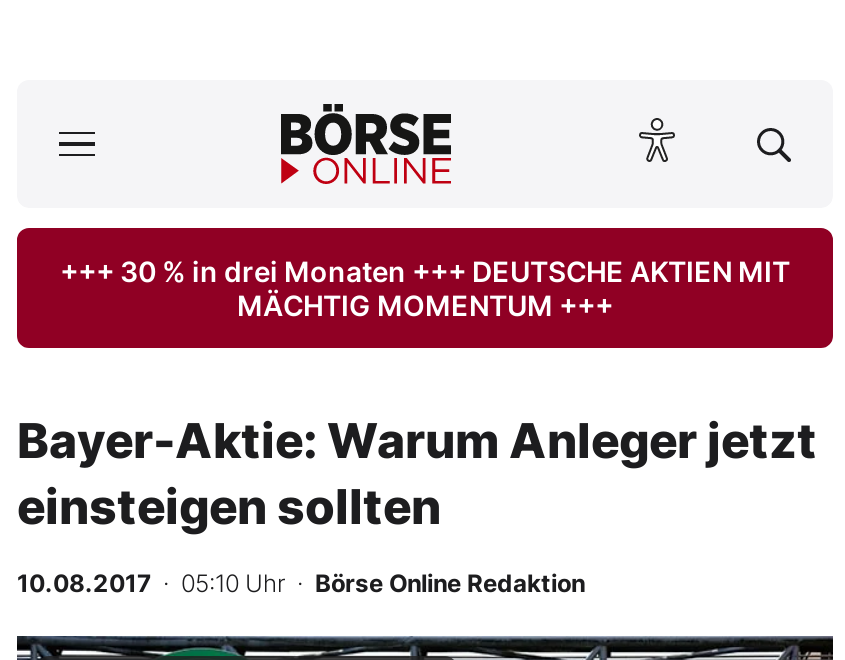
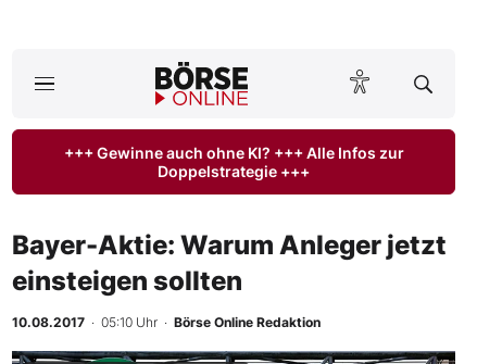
[60,254,790,322] +++ 30 % in drei Monaten +++ DEUTSCHE AKTIEN MIT | MÄCHTIG MOMENTUM +++ -> [64,143,404,180] +++ Gewinne auch ohne KI? +++ Alle Infos zur | Doppelstrategie +++

